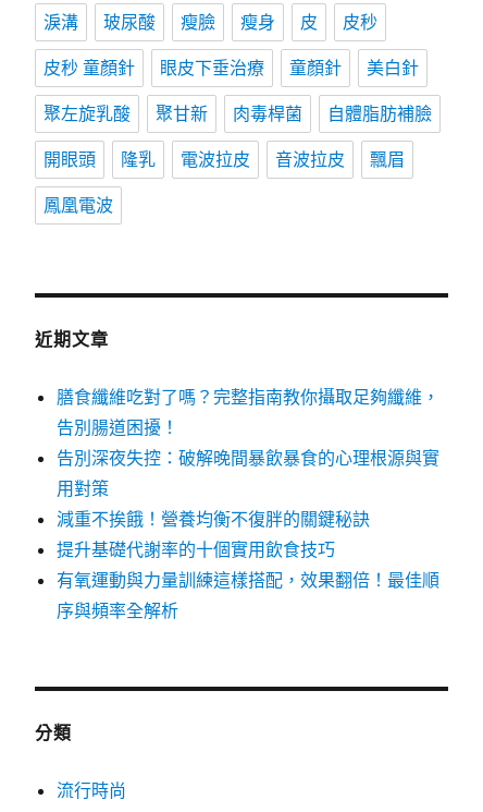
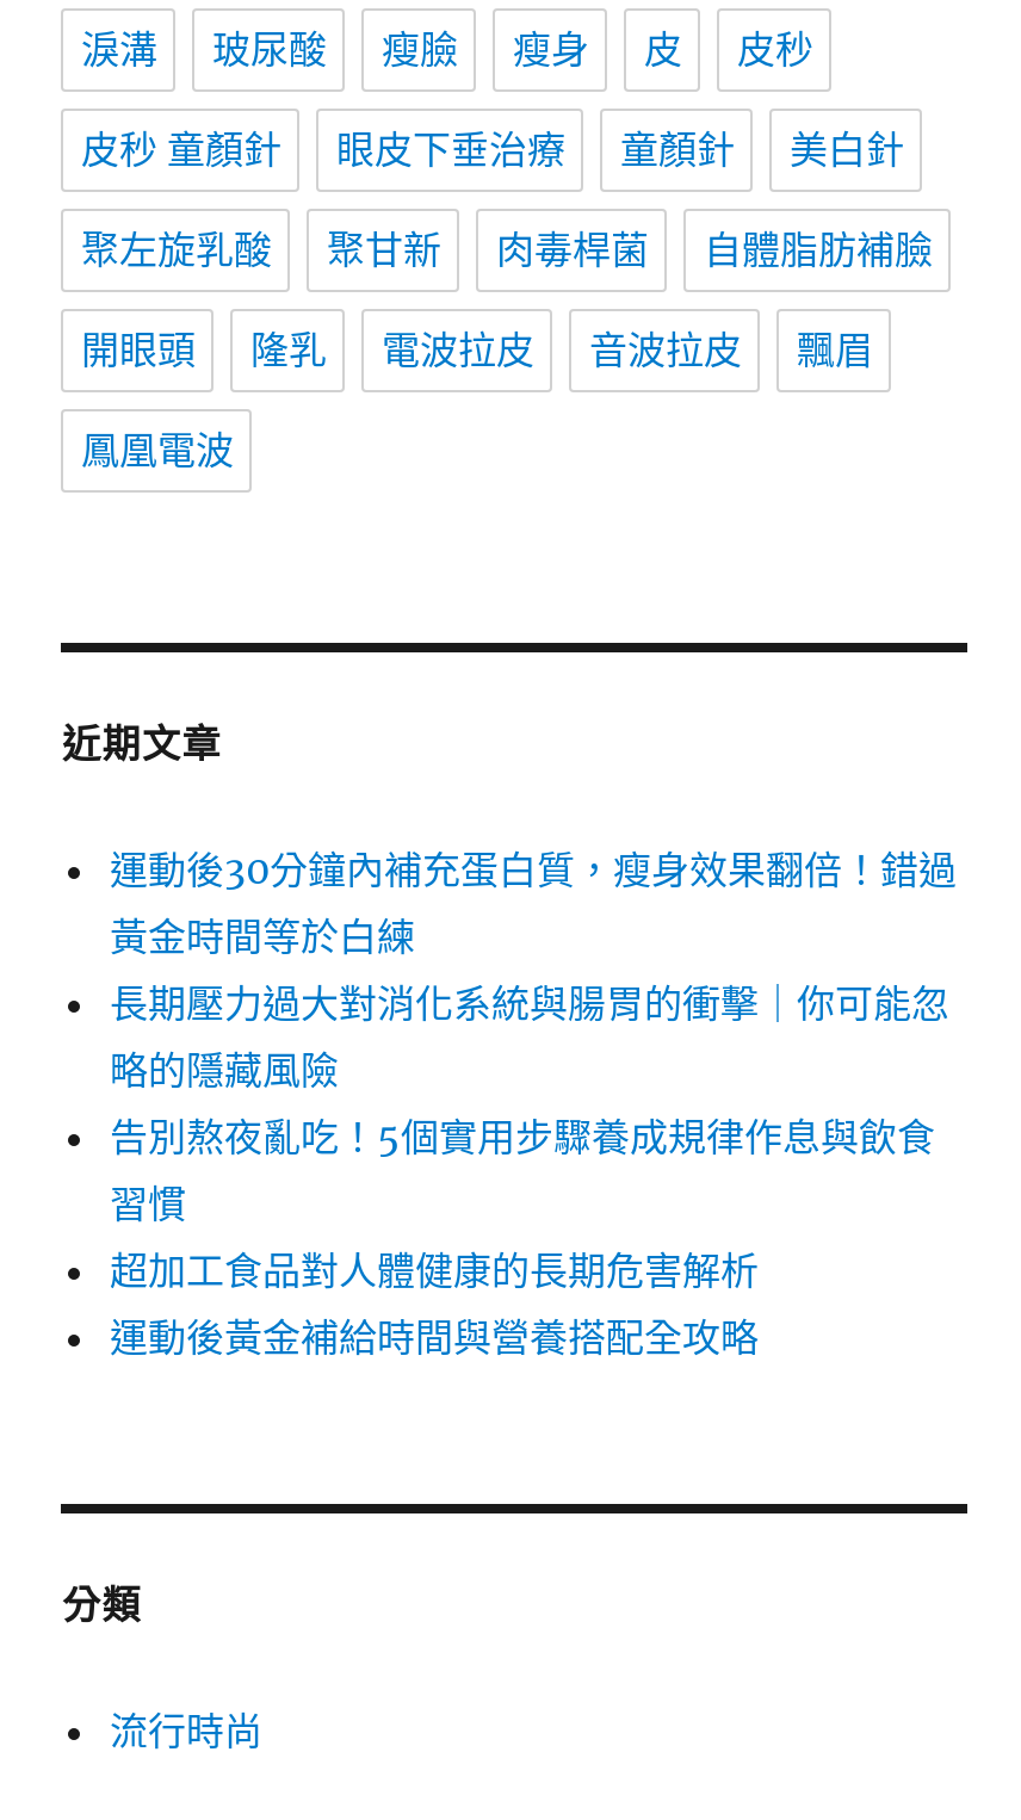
[57,386,440,621] 膳食纖維吃對了嗎？完整指南教你攝取足夠纖維， | 告別腸道困擾！ | 告別深夜失控：破解晚間暴飲暴食的心理根源與實 | 用對策 | 減重不挨餓！營養均衡不復胖的關鍵秘訣 | 提升基礎代謝率的十個實用飲食技巧 | 有氧運動與力量訓練這樣搭配，效果翻倍！最佳順 | 序與頻率全解析 -> [110,846,957,1361] 運動後30分鐘內補充蛋白質，瘦身效果翻倍！錯過 | 黃金時間等於白練 | 長期壓力過大對消化系統與腸胃的衝擊｜你可能忽 | 略的隱藏風險 | 告別熬夜亂吃！5個實用步驟養成規律作息與飲食 | 習慣 | 超加工食品對人體健康的長期危害解析 | 運動後黃金補給時間與營養搭配全攻略

